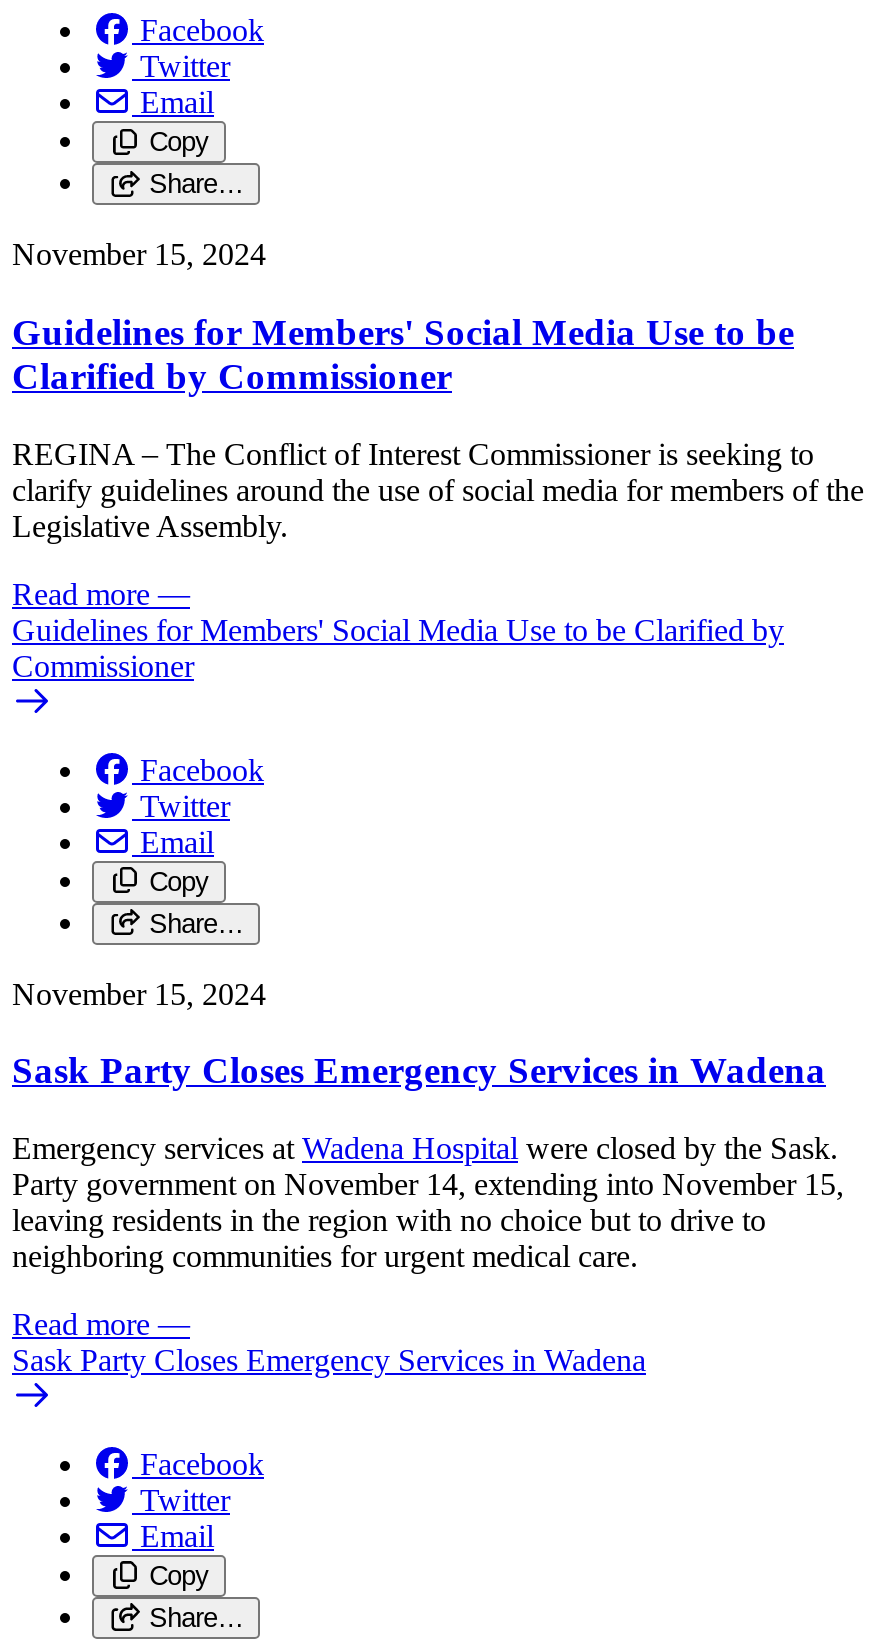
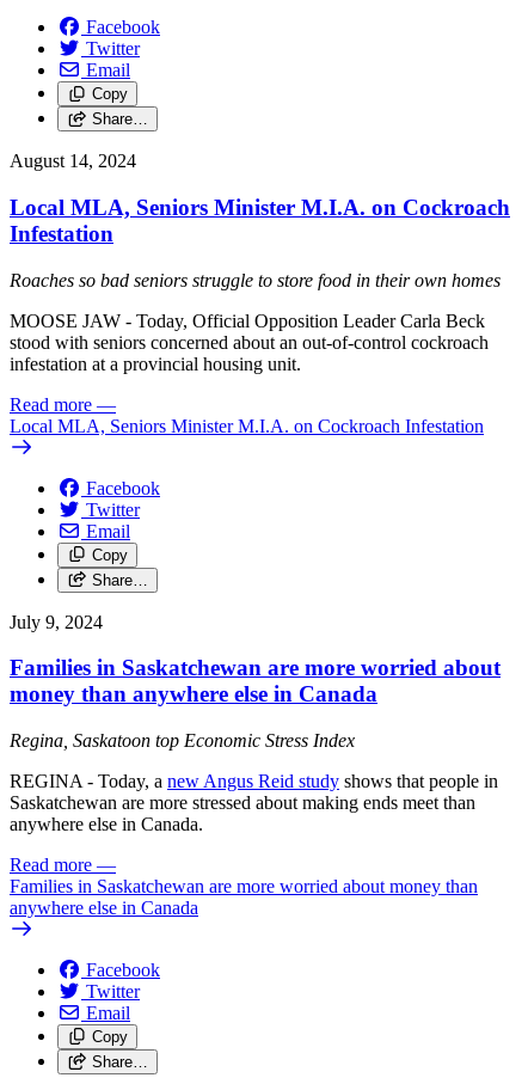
[12,237,864,542] November 15, 2024 | Guidelines for Members' Social Media Use to be | Clarified by Commissioner | REGINA – The Conflict of Interest Commissioner is seeking to | clarify guidelines around the use of social media for members of the | Legislative Assembly. -> [10,151,510,374] August 14, 2024 | Local MLA, Seniors Minister M.I.A. on Cockroach | Infestation | Roaches so bad seniors struggle to store food in their own homes | MOOSE JAW - Today, Official Opposition Leader Carla Beck | stood with seniors concerned about an out-of-control cockroach | infestation at a provincial housing unit.
[12,612,784,682] Guidelines for Members' Social Media Use to be Clarified by | Commissioner -> [10,415,484,436] Local MLA, Seniors Minister M.I.A. on Cockroach Infestation
[12,976,844,1273] November 15, 2024 | Sask Party Closes Emergency Services in Wadena | Emergency services at Wadena Hospital were closed by the Sask. | Party government on November 14, extending into November 15, | leaving residents in the region with no choice but to drive to | neighboring communities for urgent medical care. -> [10,611,501,834] July 9, 2024 | Families in Saskatchewan are more worried about | money than anywhere else in Canada | Regina, Saskatoon top Economic Stress Index | REGINA - Today, a new Angus Reid study shows that people in | Saskatchewan are more stressed about making ends meet than | anywhere else in Canada.
[12,1343,646,1377] Sask Party Closes Emergency Services in Wadena -> [10,876,478,918] Families in Saskatchewan are more worried about money than | anywhere else in Canada

